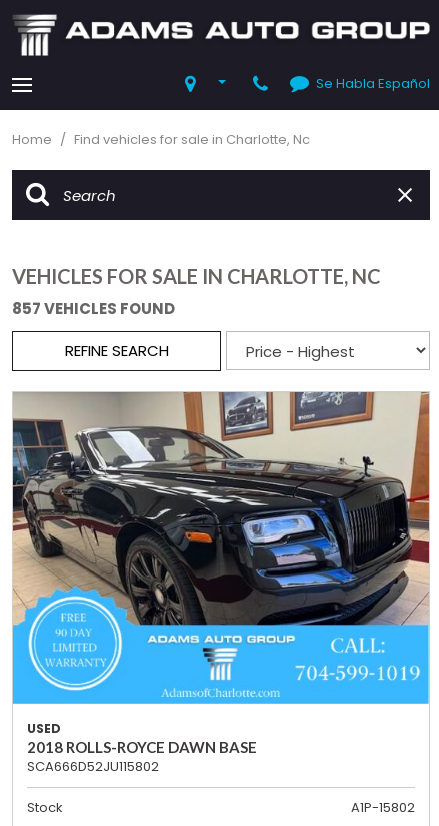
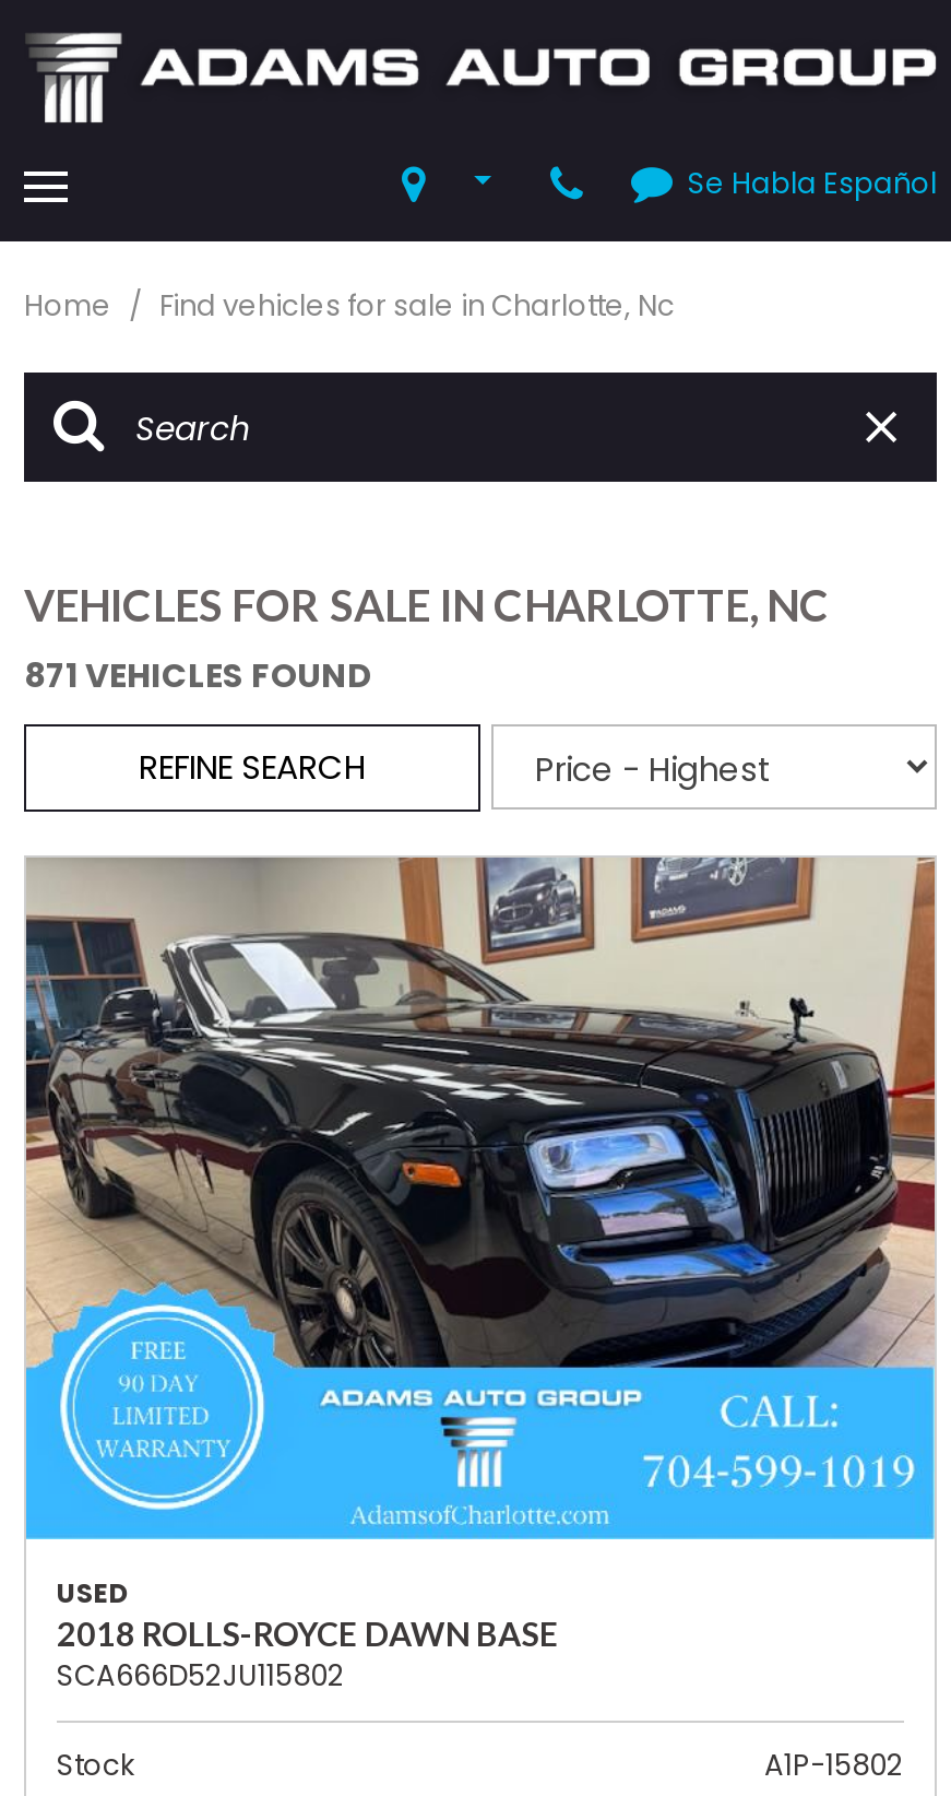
[12,298,175,319] 857 VEHICLES FOUND -> [24,652,371,698] 871 VEHICLES FOUND

